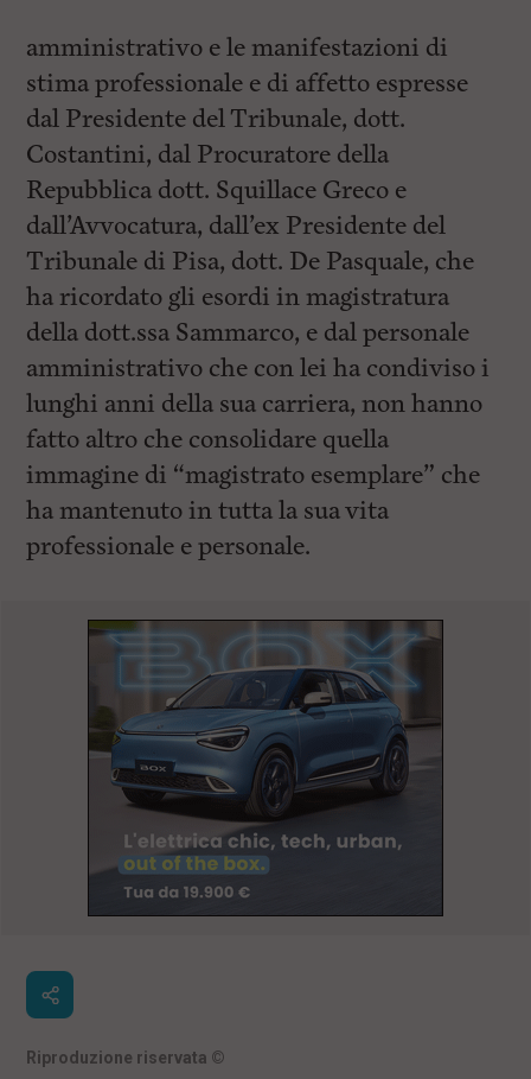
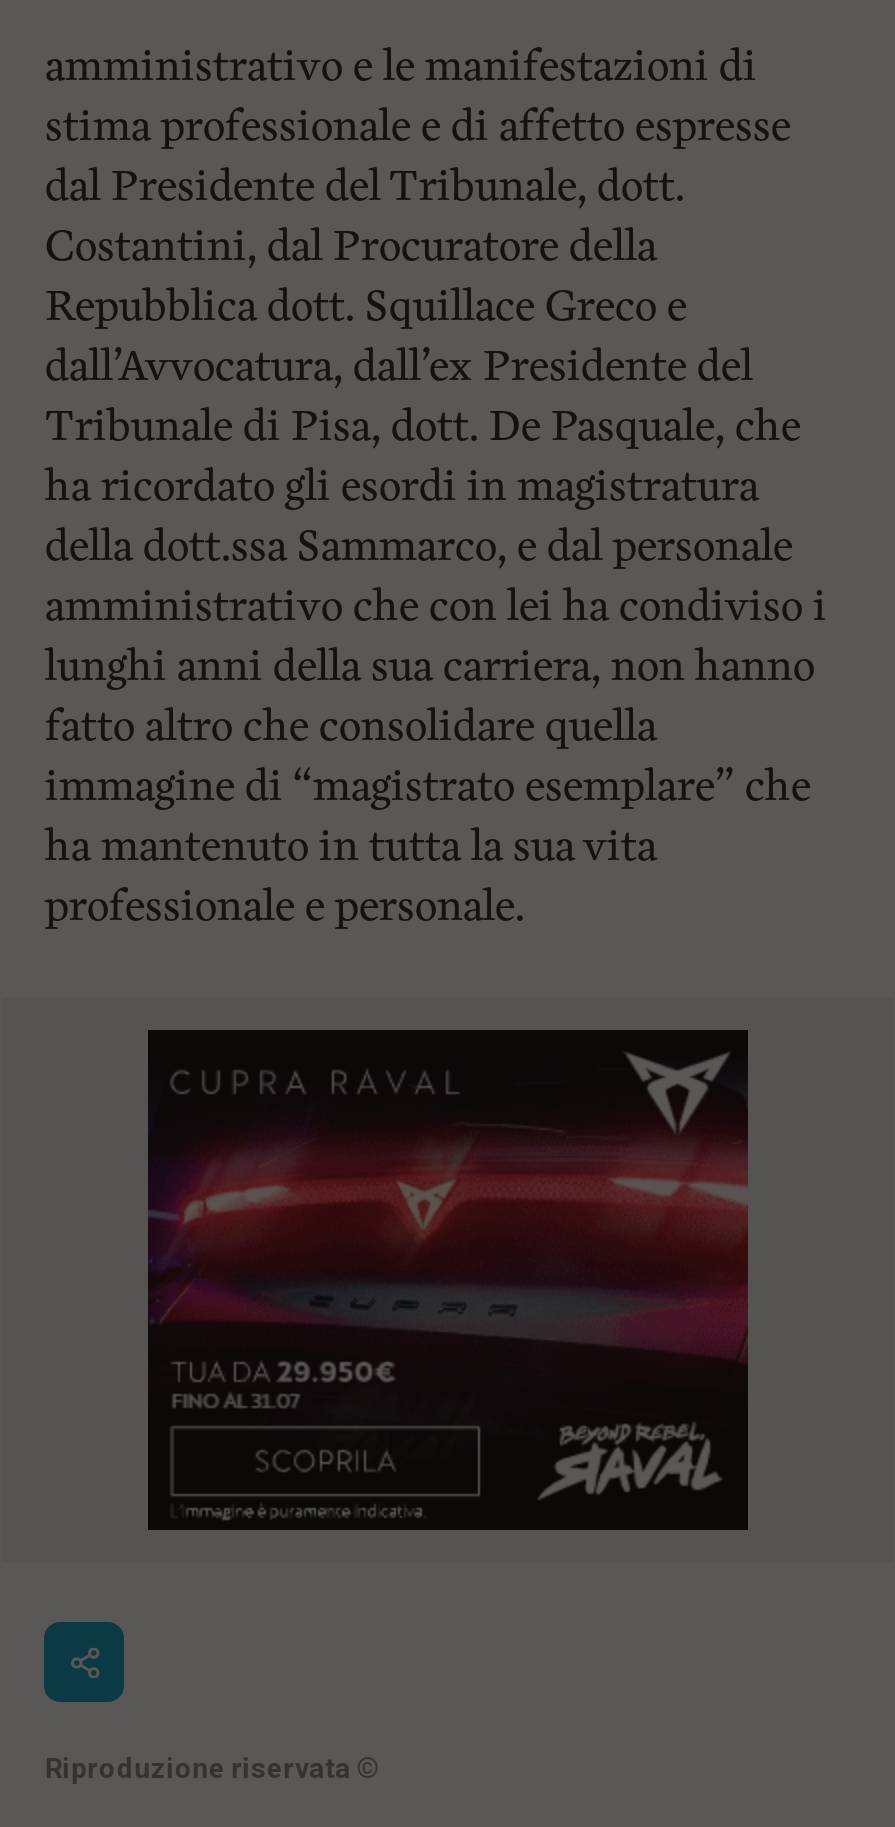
[88,620,444,916] [image] -> [146,1030,750,1528] [image]

